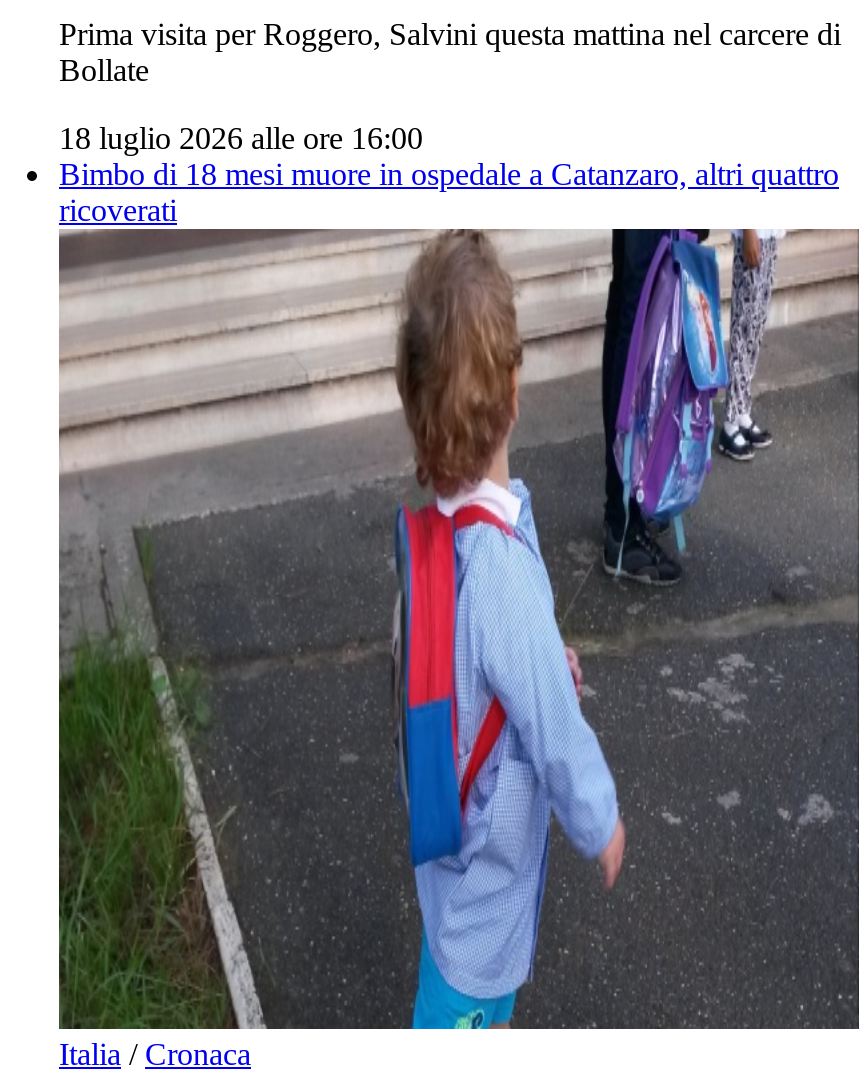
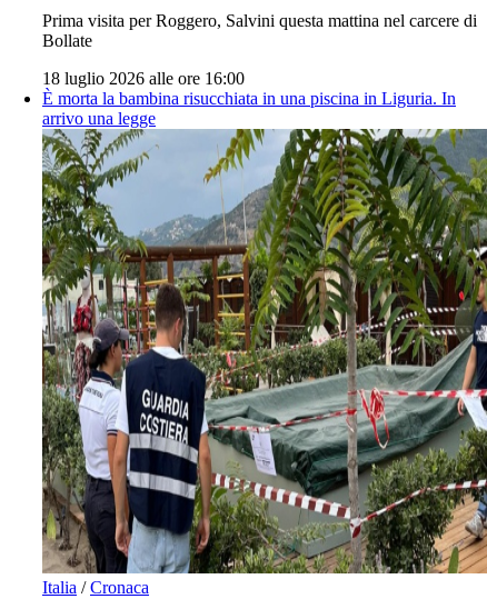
[59,157,839,227] Bimbo di 18 mesi muore in ospedale a Catanzaro, altri quattro | ricoverati -> [42,89,456,128] È morta la bambina risucchiata in una piscina in Liguria. In | arrivo una legge
[57,227,853,1031] [image] -> [42,128,484,575] [image]

